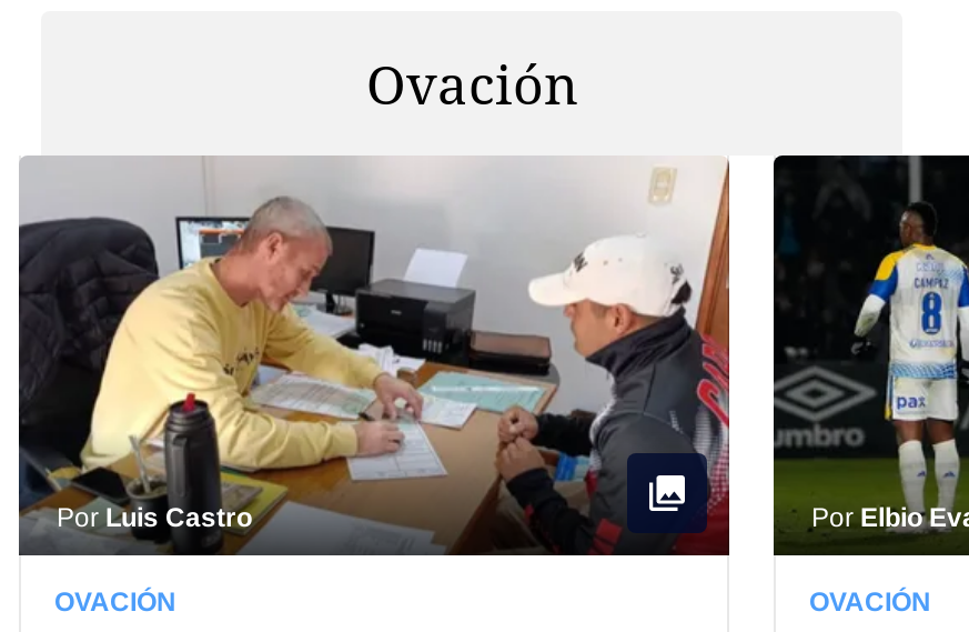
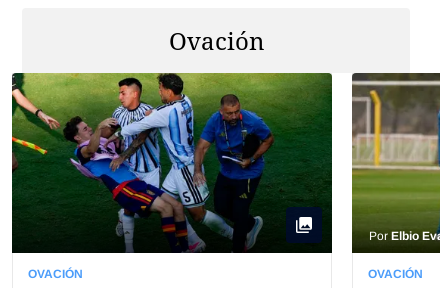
[17,156,731,555] [image] -> [11,72,333,253] [image]
[771,156,962,498] [image] -> [351,73,437,227] [image]
[57,502,252,534] Por Luis Castro -> none

